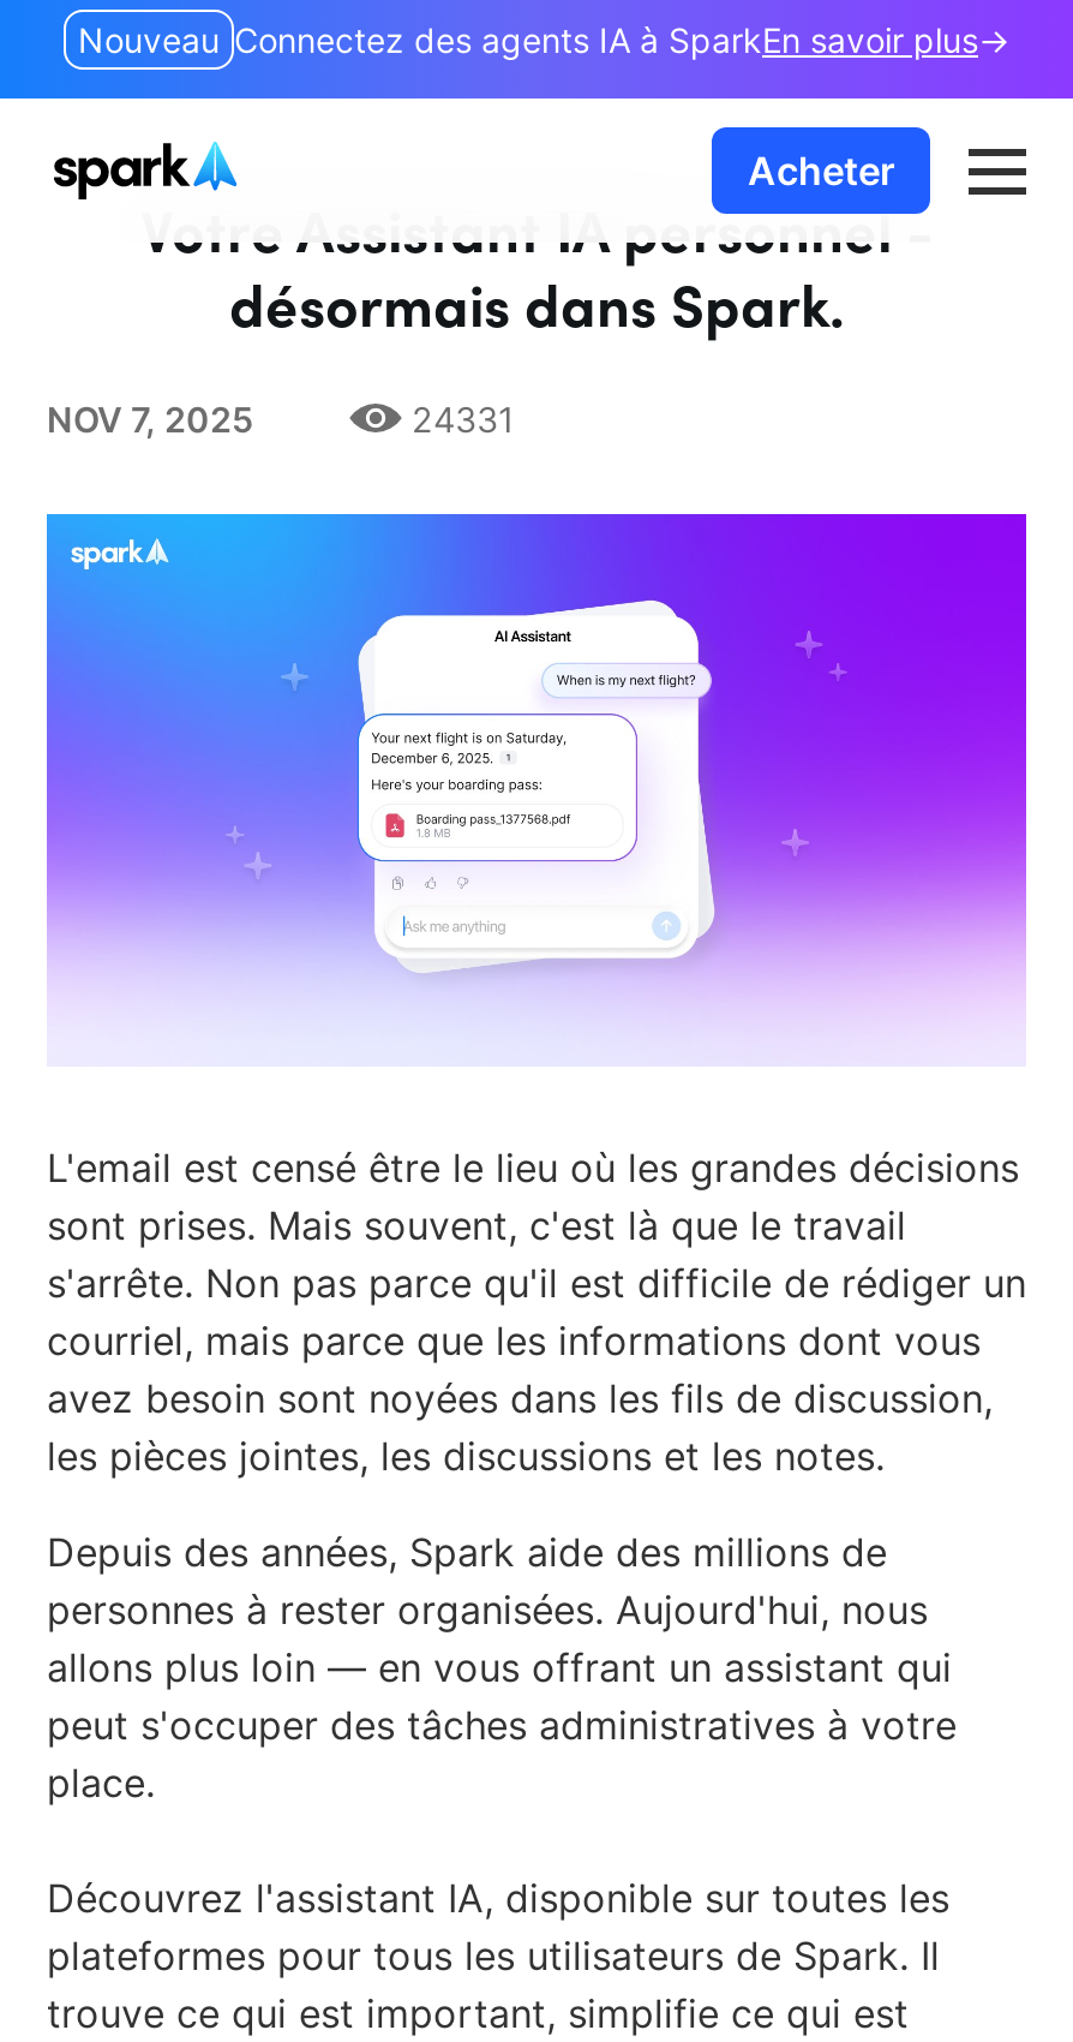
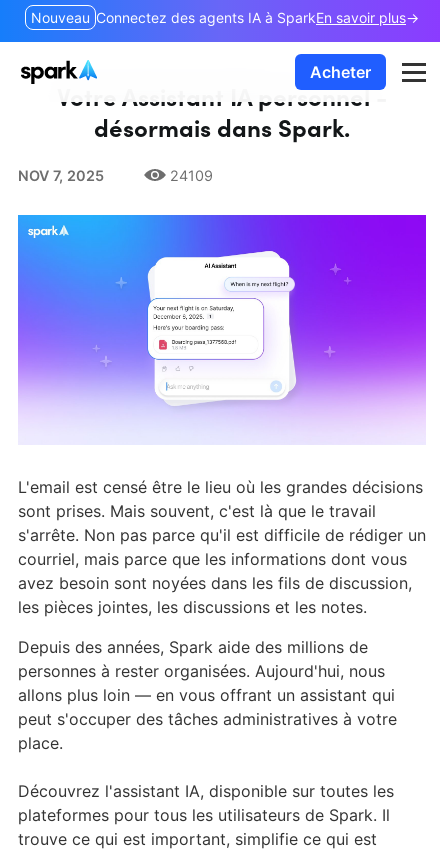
[412,399,515,440] 24331 -> [170,167,213,184] 24109

